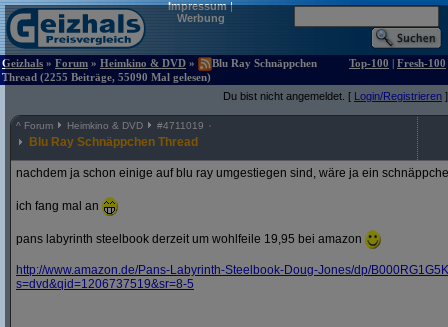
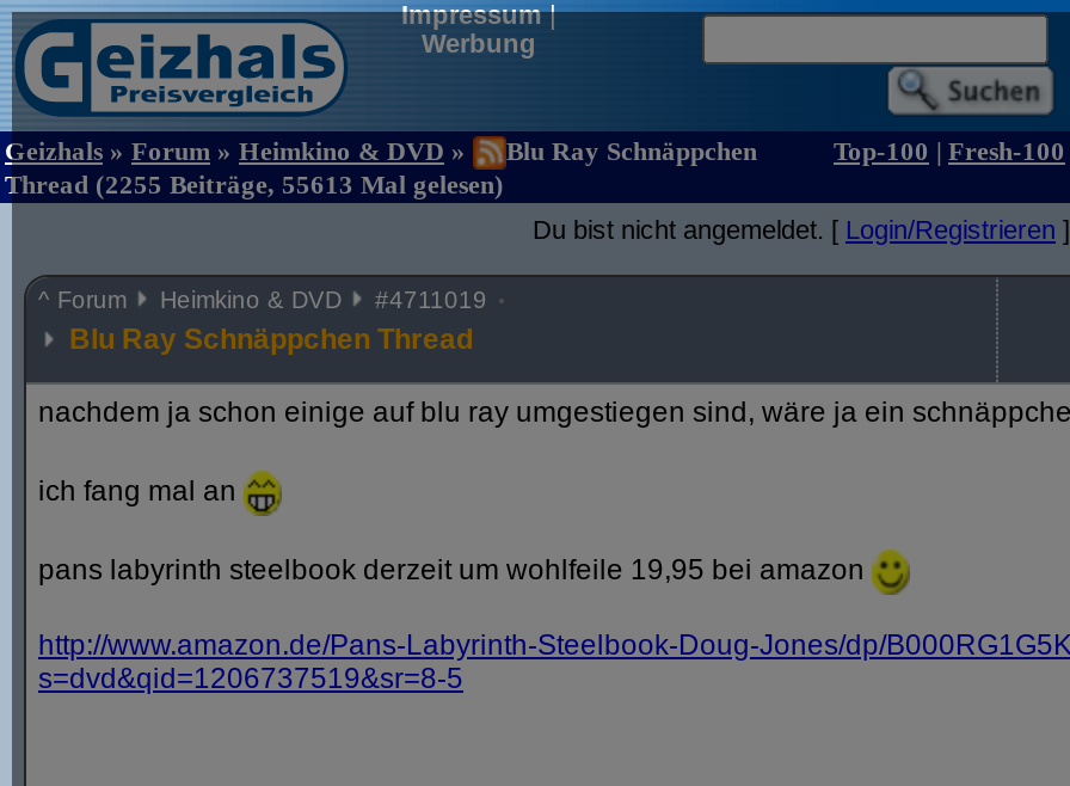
[2,71,211,83] Thread (2255 Beiträge, 55090 Mal gelesen) -> [5,171,504,199] Thread (2255 Beiträge, 55613 Mal gelesen)

